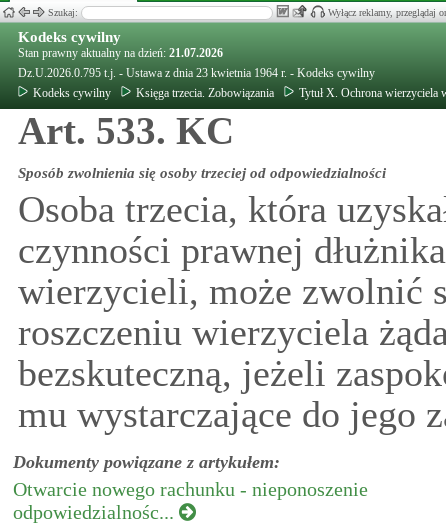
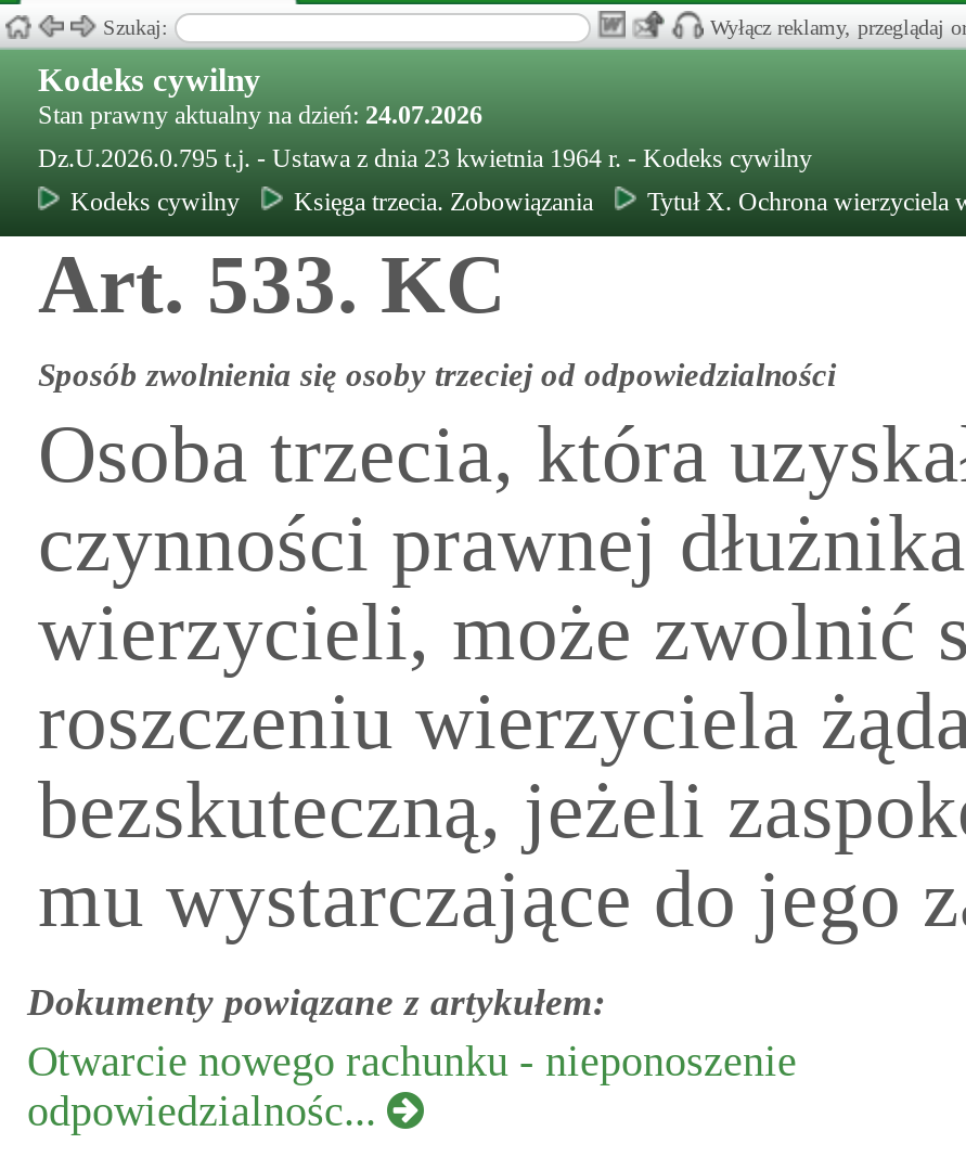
[18,46,223,60] Stan prawny aktualny na dzień: 21.07.2026 -> [38,100,482,130] Stan prawny aktualny na dzień: 24.07.2026

